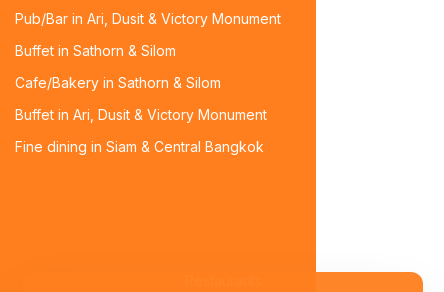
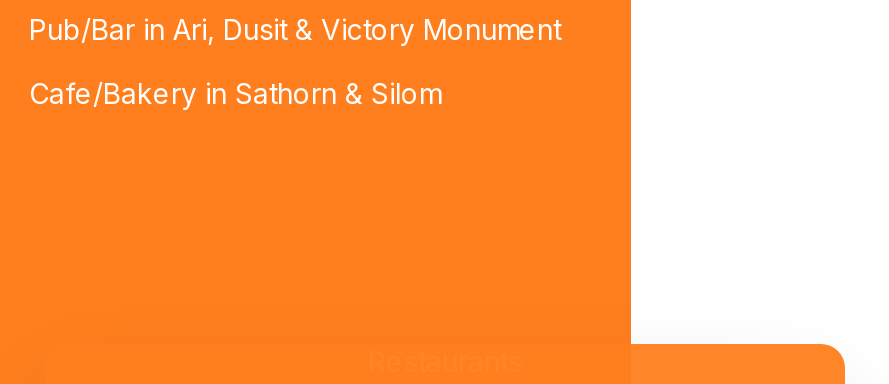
[15,42,176,59] Buffet in Sathorn & Silom -> none
[15,106,267,155] Buffet in Ari, Dusit & Victory Monument | Fine dining in Siam & Central Bangkok -> none

